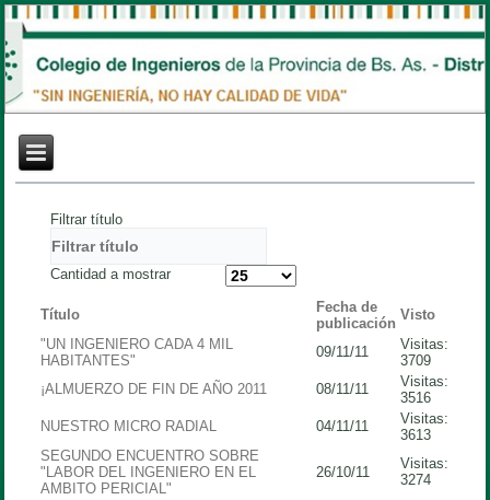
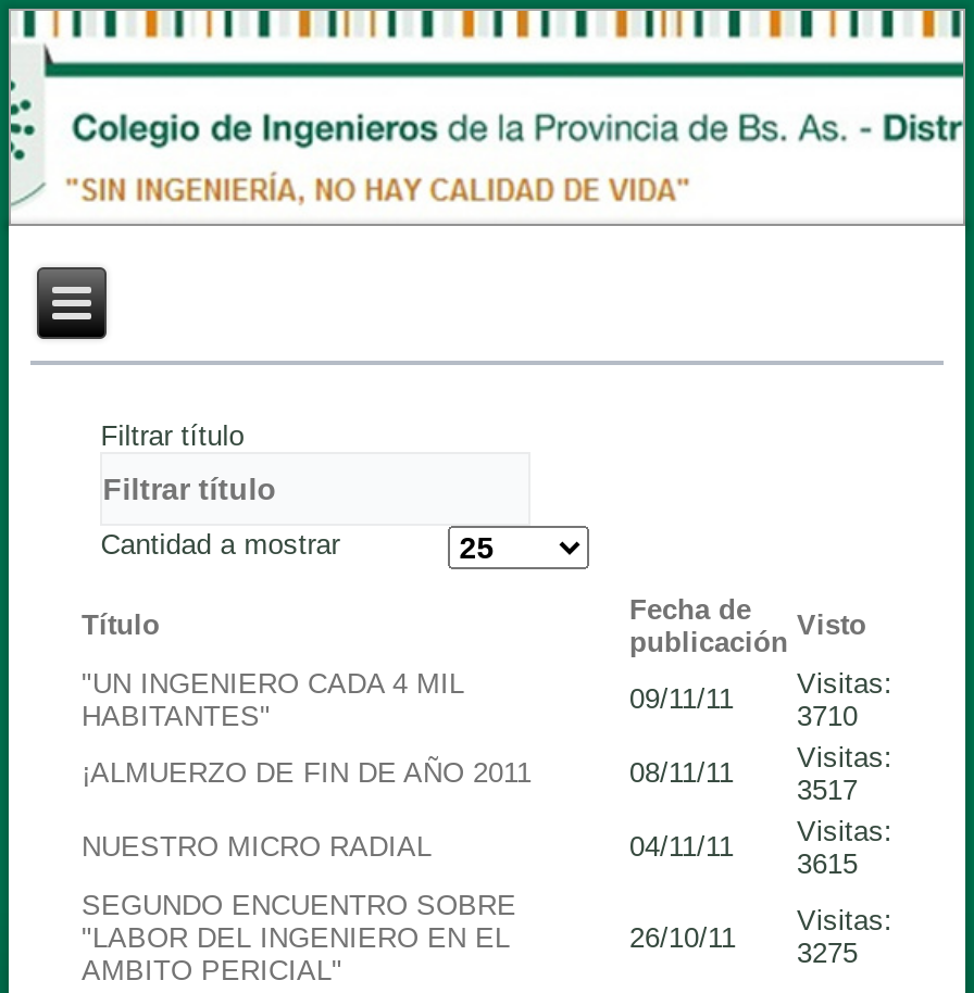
[401,352,431,369] 3709 -> [797,700,858,732] 3710
[401,390,431,406] 3516 -> [797,774,858,806] 3517
[401,427,431,443] 3613 -> [797,848,858,880] 3615
[317,464,431,488] 26/10/11 3274 -> [629,922,858,969] 26/10/11 3275

